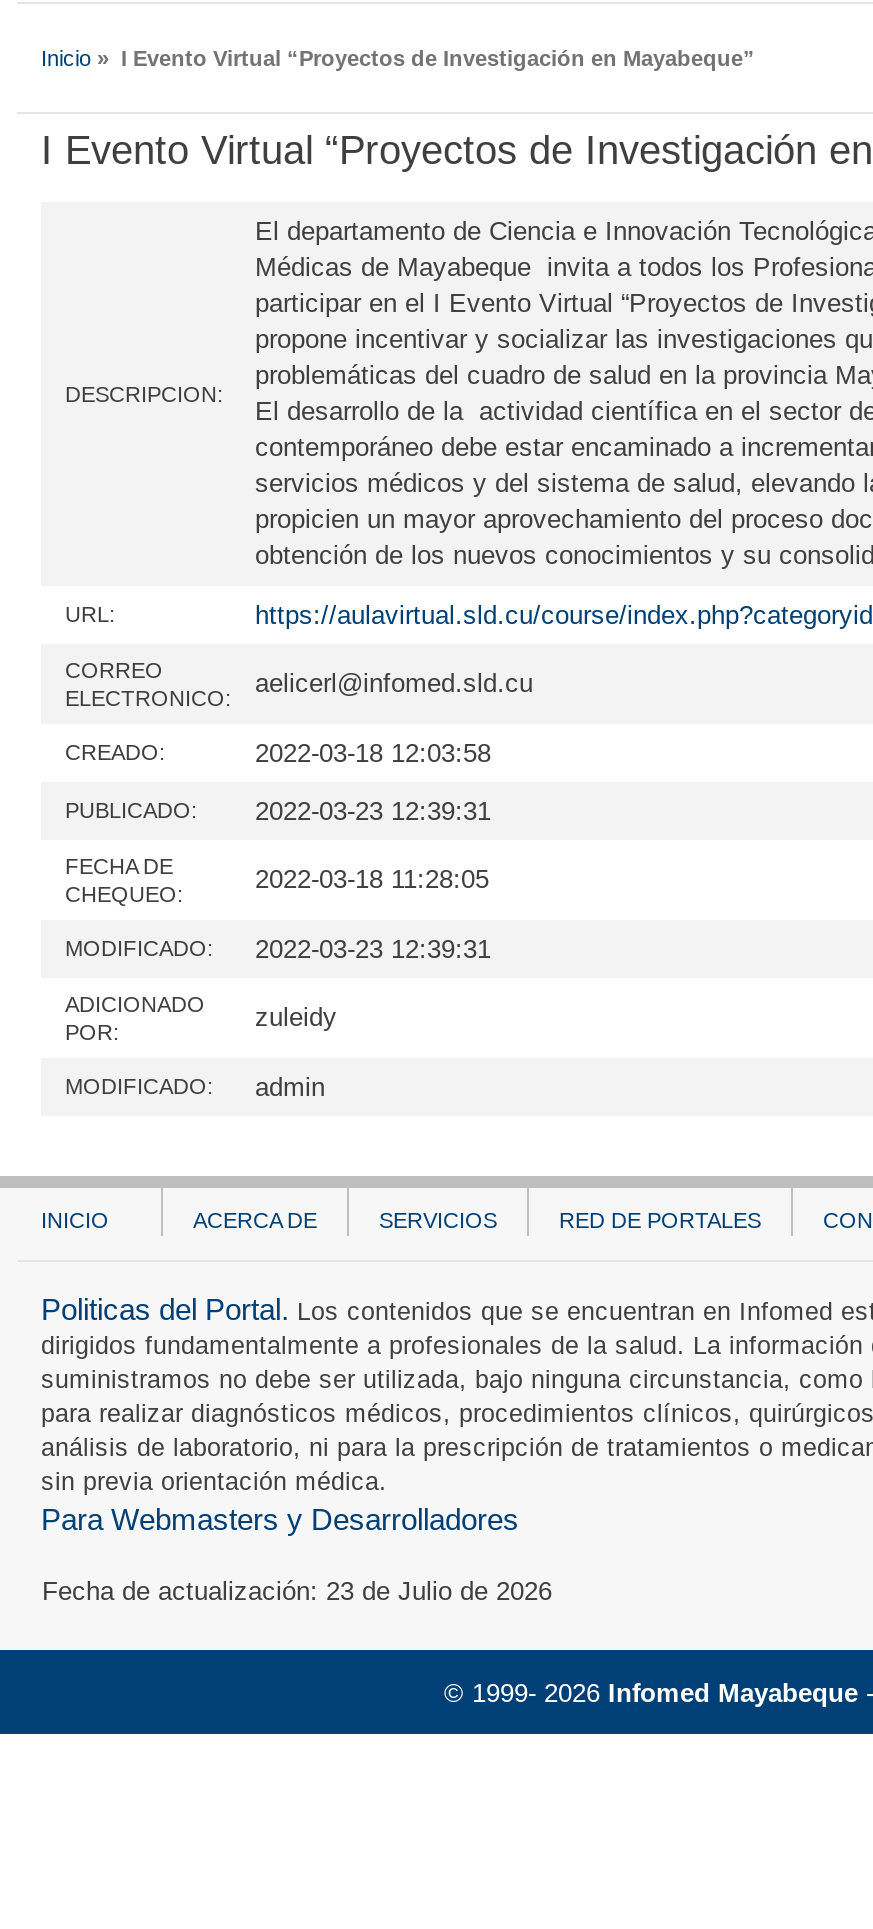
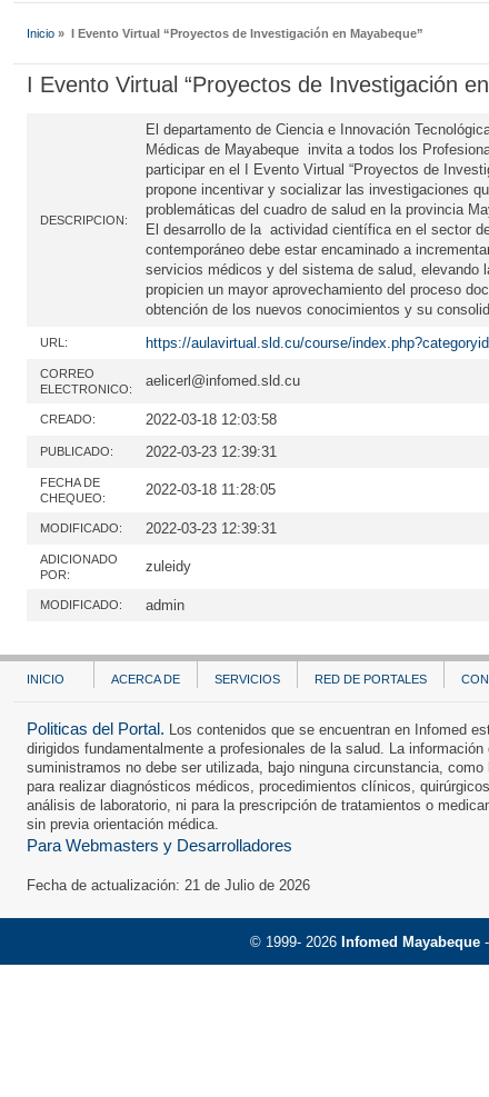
[42,1576,552,1606] Fecha de actualización: 23 de Julio de 2026 -> [27,877,311,894] Fecha de actualización: 21 de Julio de 2026

